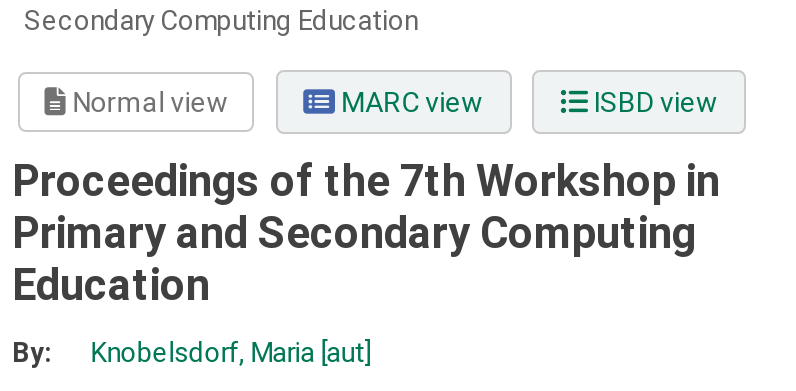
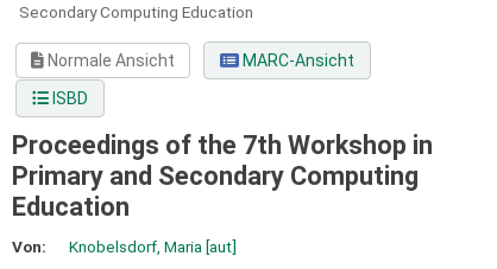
[66,86,718,118] Normal view | MARC view | ISBD view -> [44,51,354,108] Normale Ansicht | MARC-Ansicht | ISBD
[12,335,52,367] By: -> [12,237,46,255] Von:

